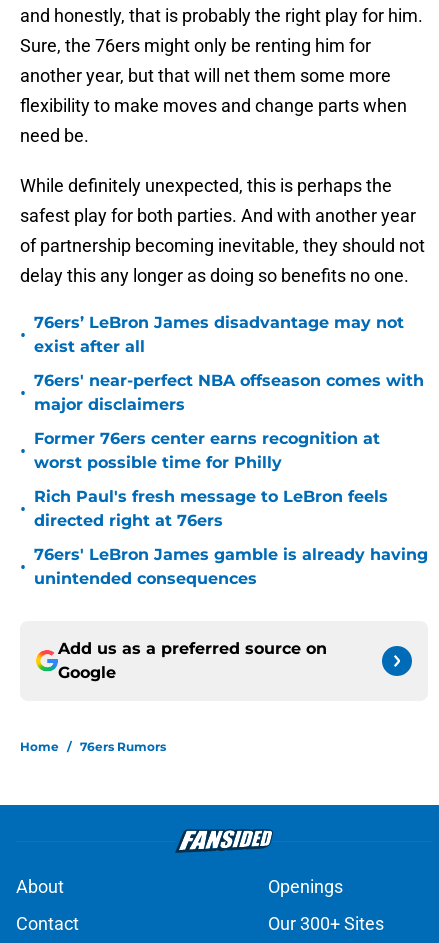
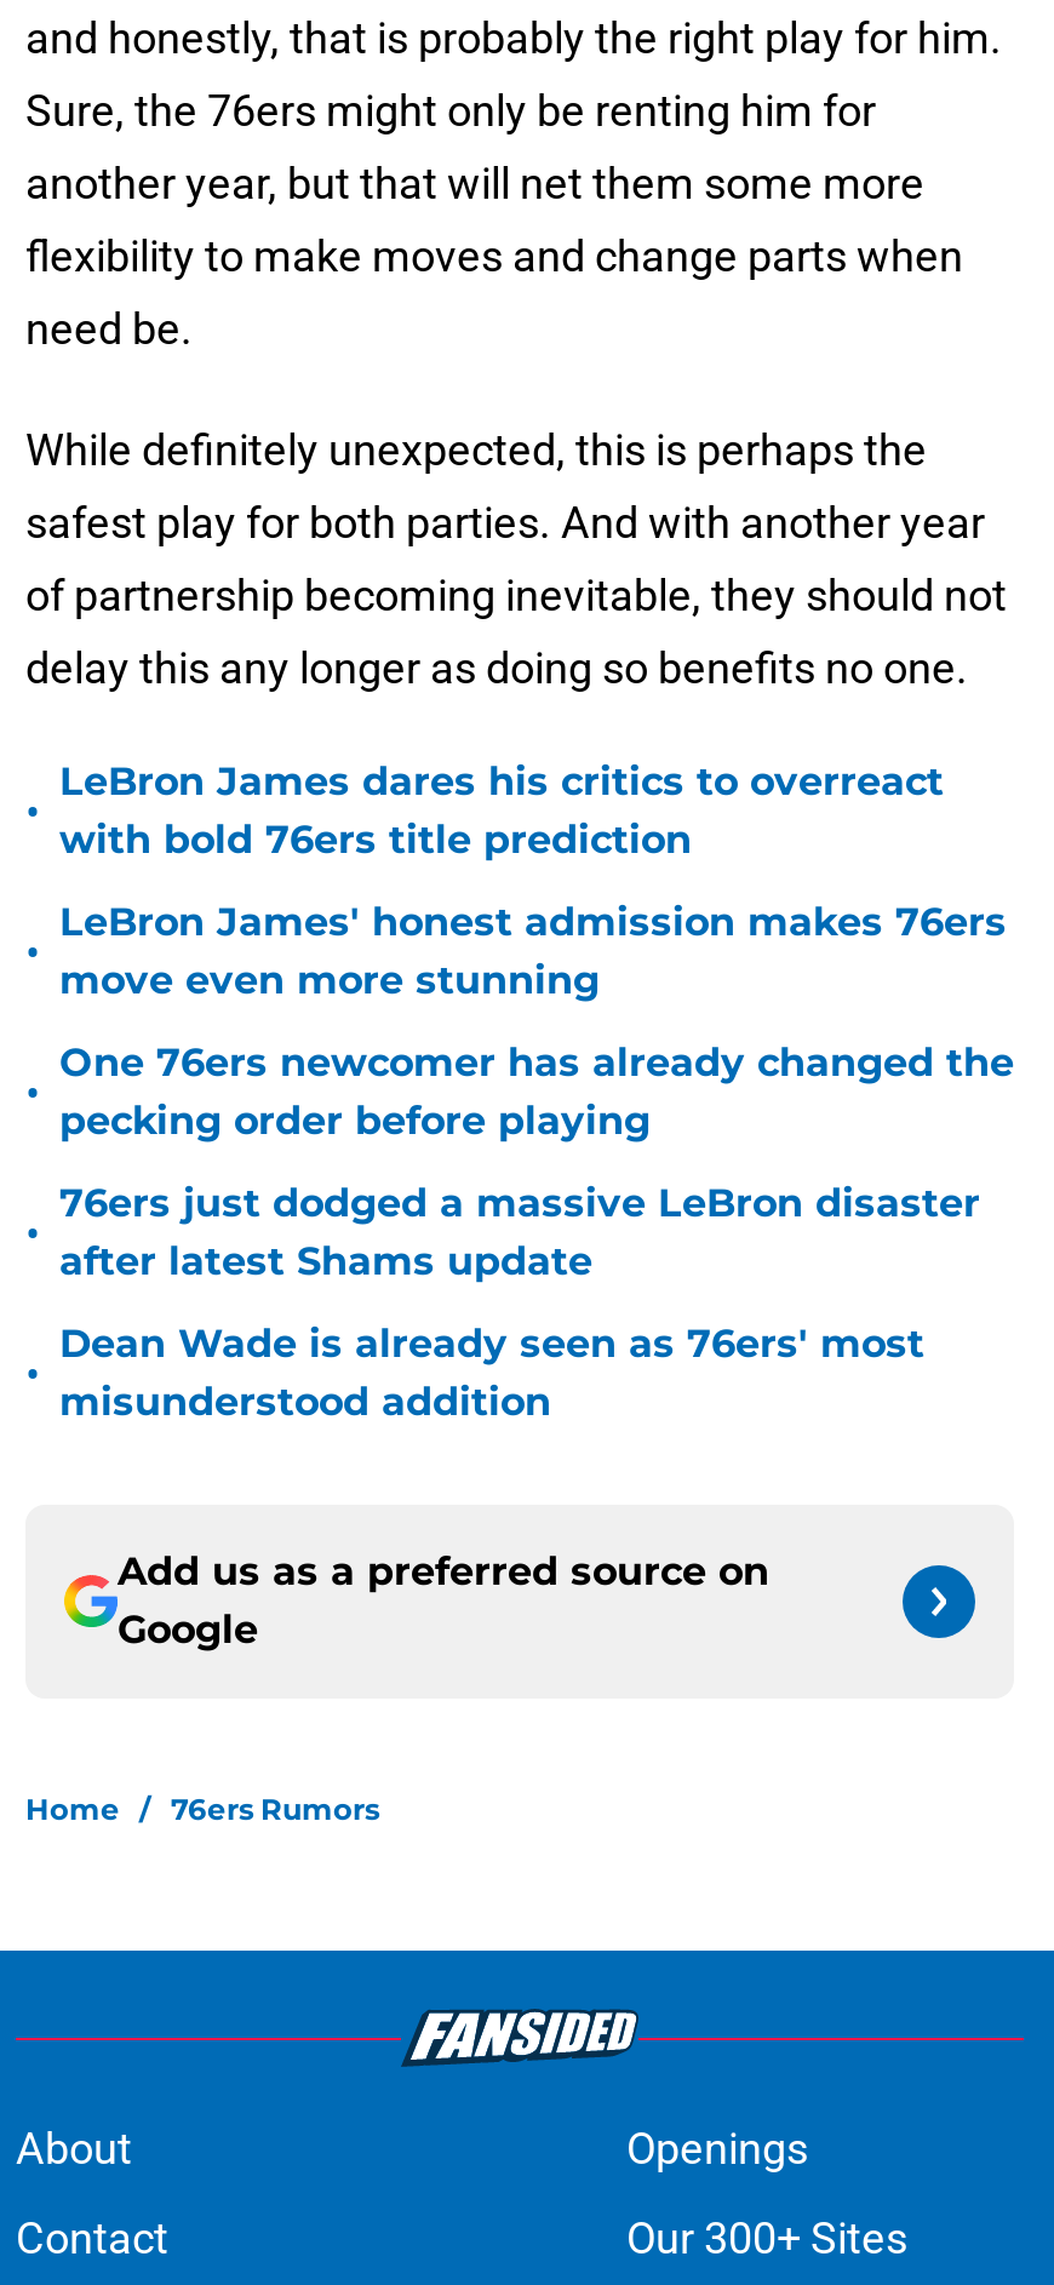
[34,313,404,356] 76ers’ LeBron James disadvantage may not | exist after all -> [59,758,944,863] LeBron James dares his critics to overreact | with bold 76ers title prediction
[34,371,424,414] 76ers' near-perfect NBA offseason comes with | major disclaimers -> [59,899,1007,1003] LeBron James' honest admission makes 76ers | move even more stunning
[34,429,380,472] Former 76ers center earns recognition at | worst possible time for Philly -> [59,1040,1014,1144] One 76ers newcomer has already changed the | pecking order before playing
[34,487,388,530] Rich Paul's fresh message to LeBron feels | directed right at 76ers -> [59,1180,980,1284] 76ers just dodged a massive LeBron disaster | after latest Shams update
[34,545,428,588] 76ers' LeBron James gamble is already having | unintended consequences -> [59,1321,924,1425] Dean Wade is already seen as 76ers' most | misunderstood addition

